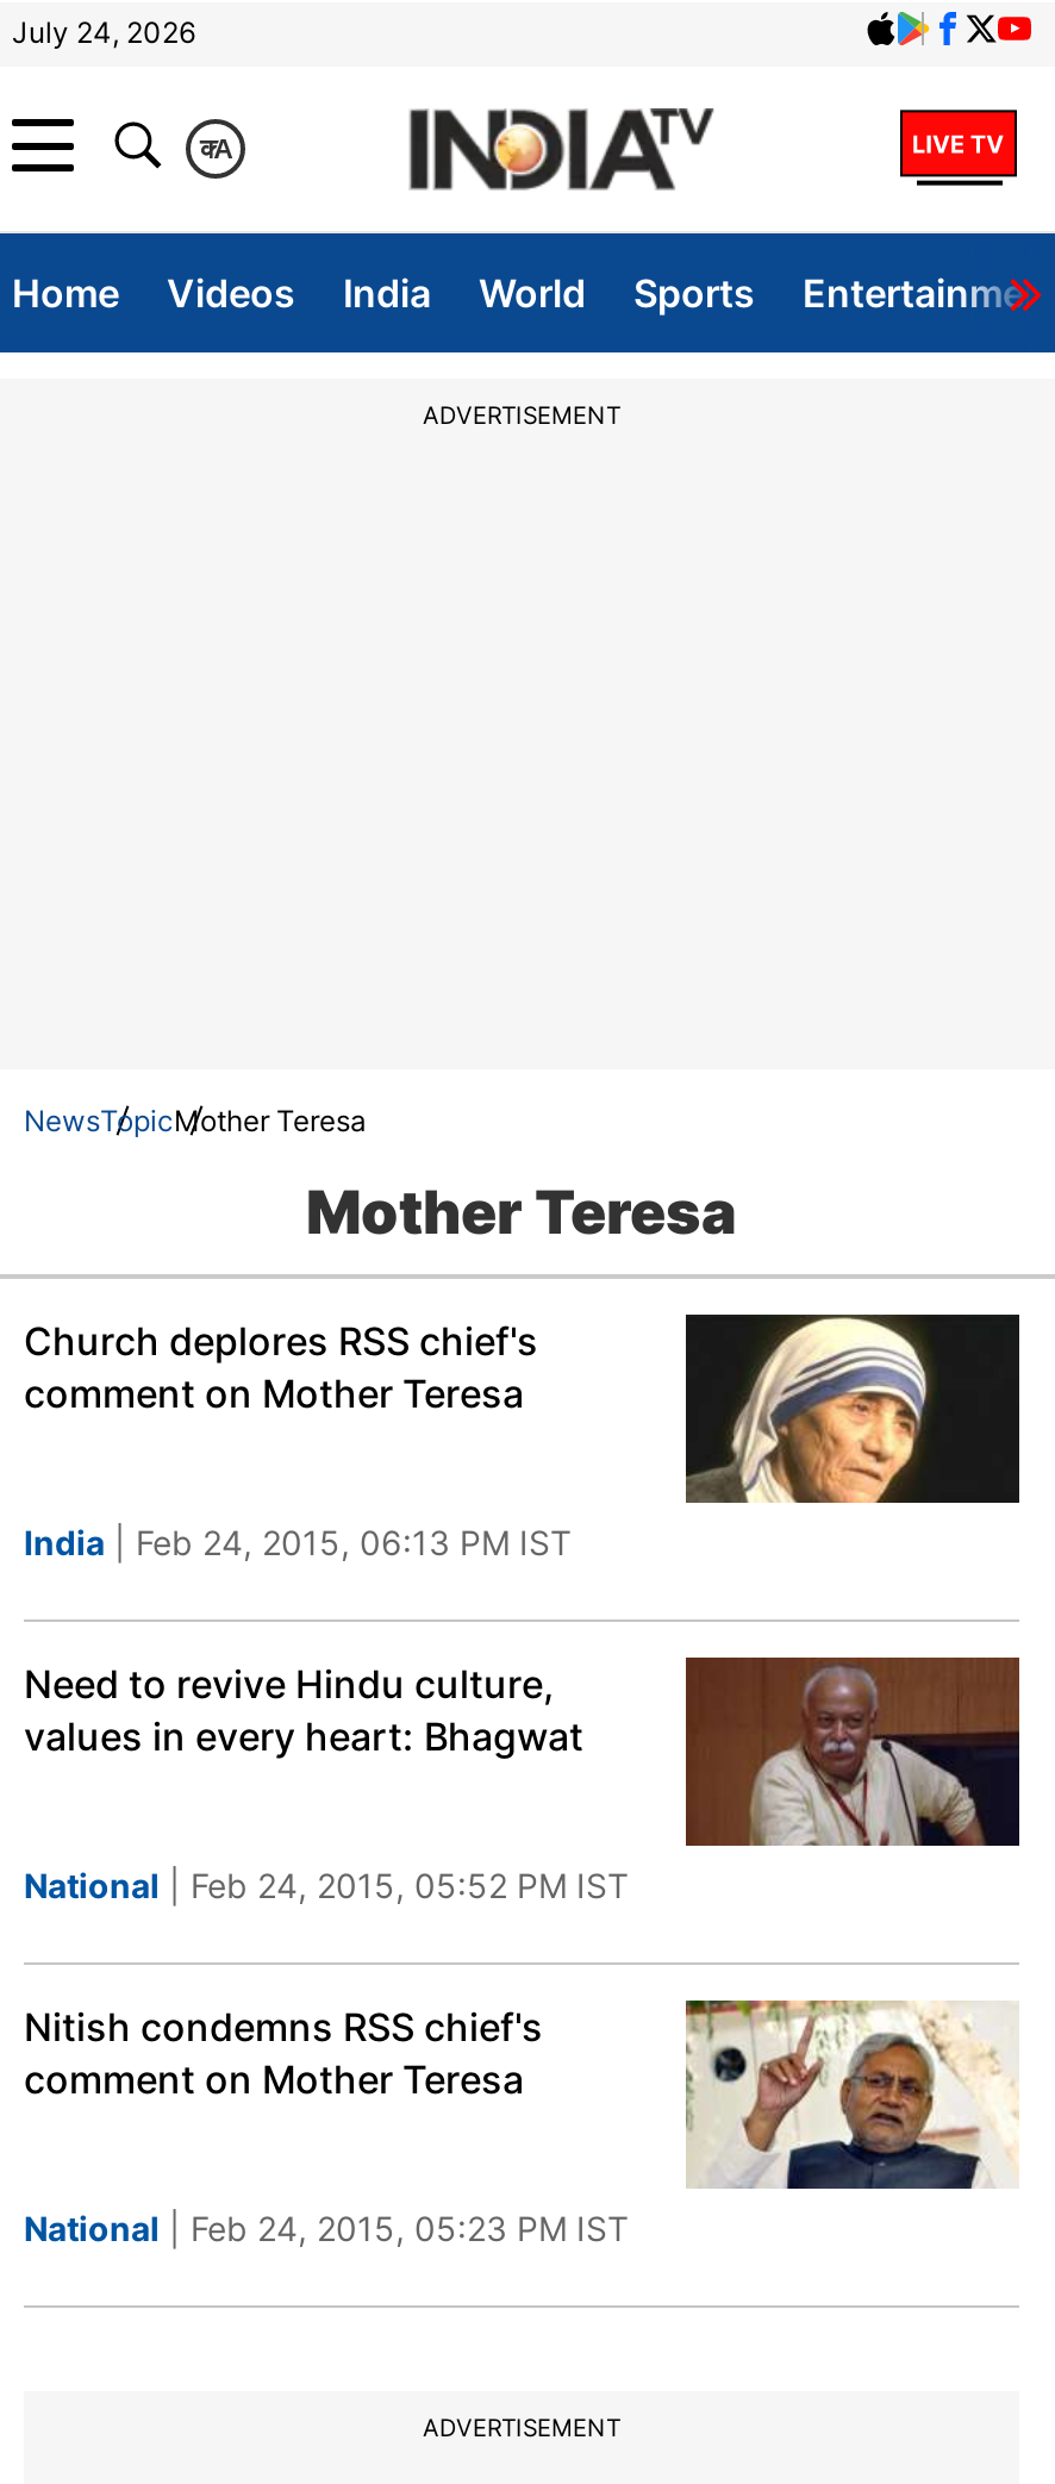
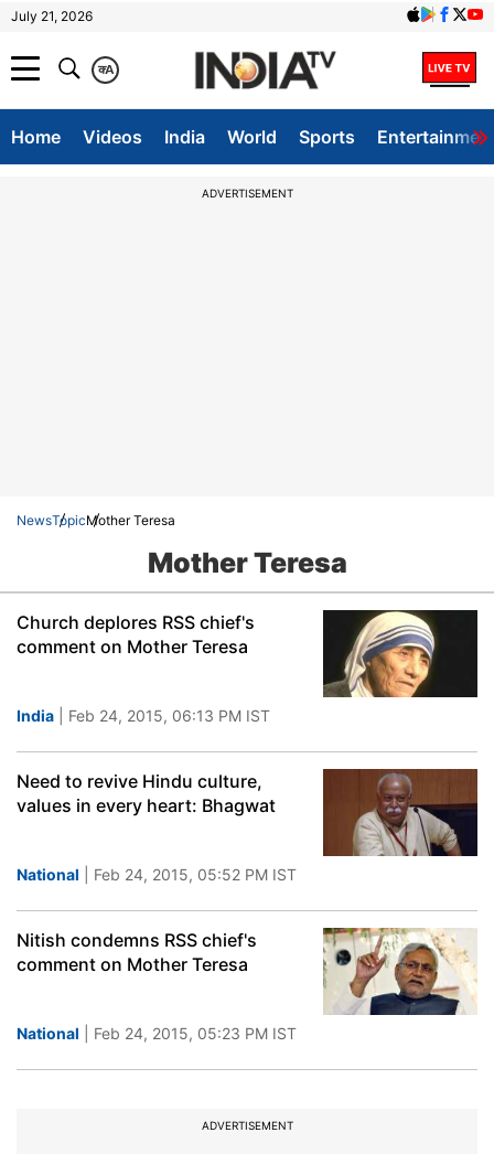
[12,14,195,50] July 24, 2026 -> [11,8,93,24] July 21, 2026

